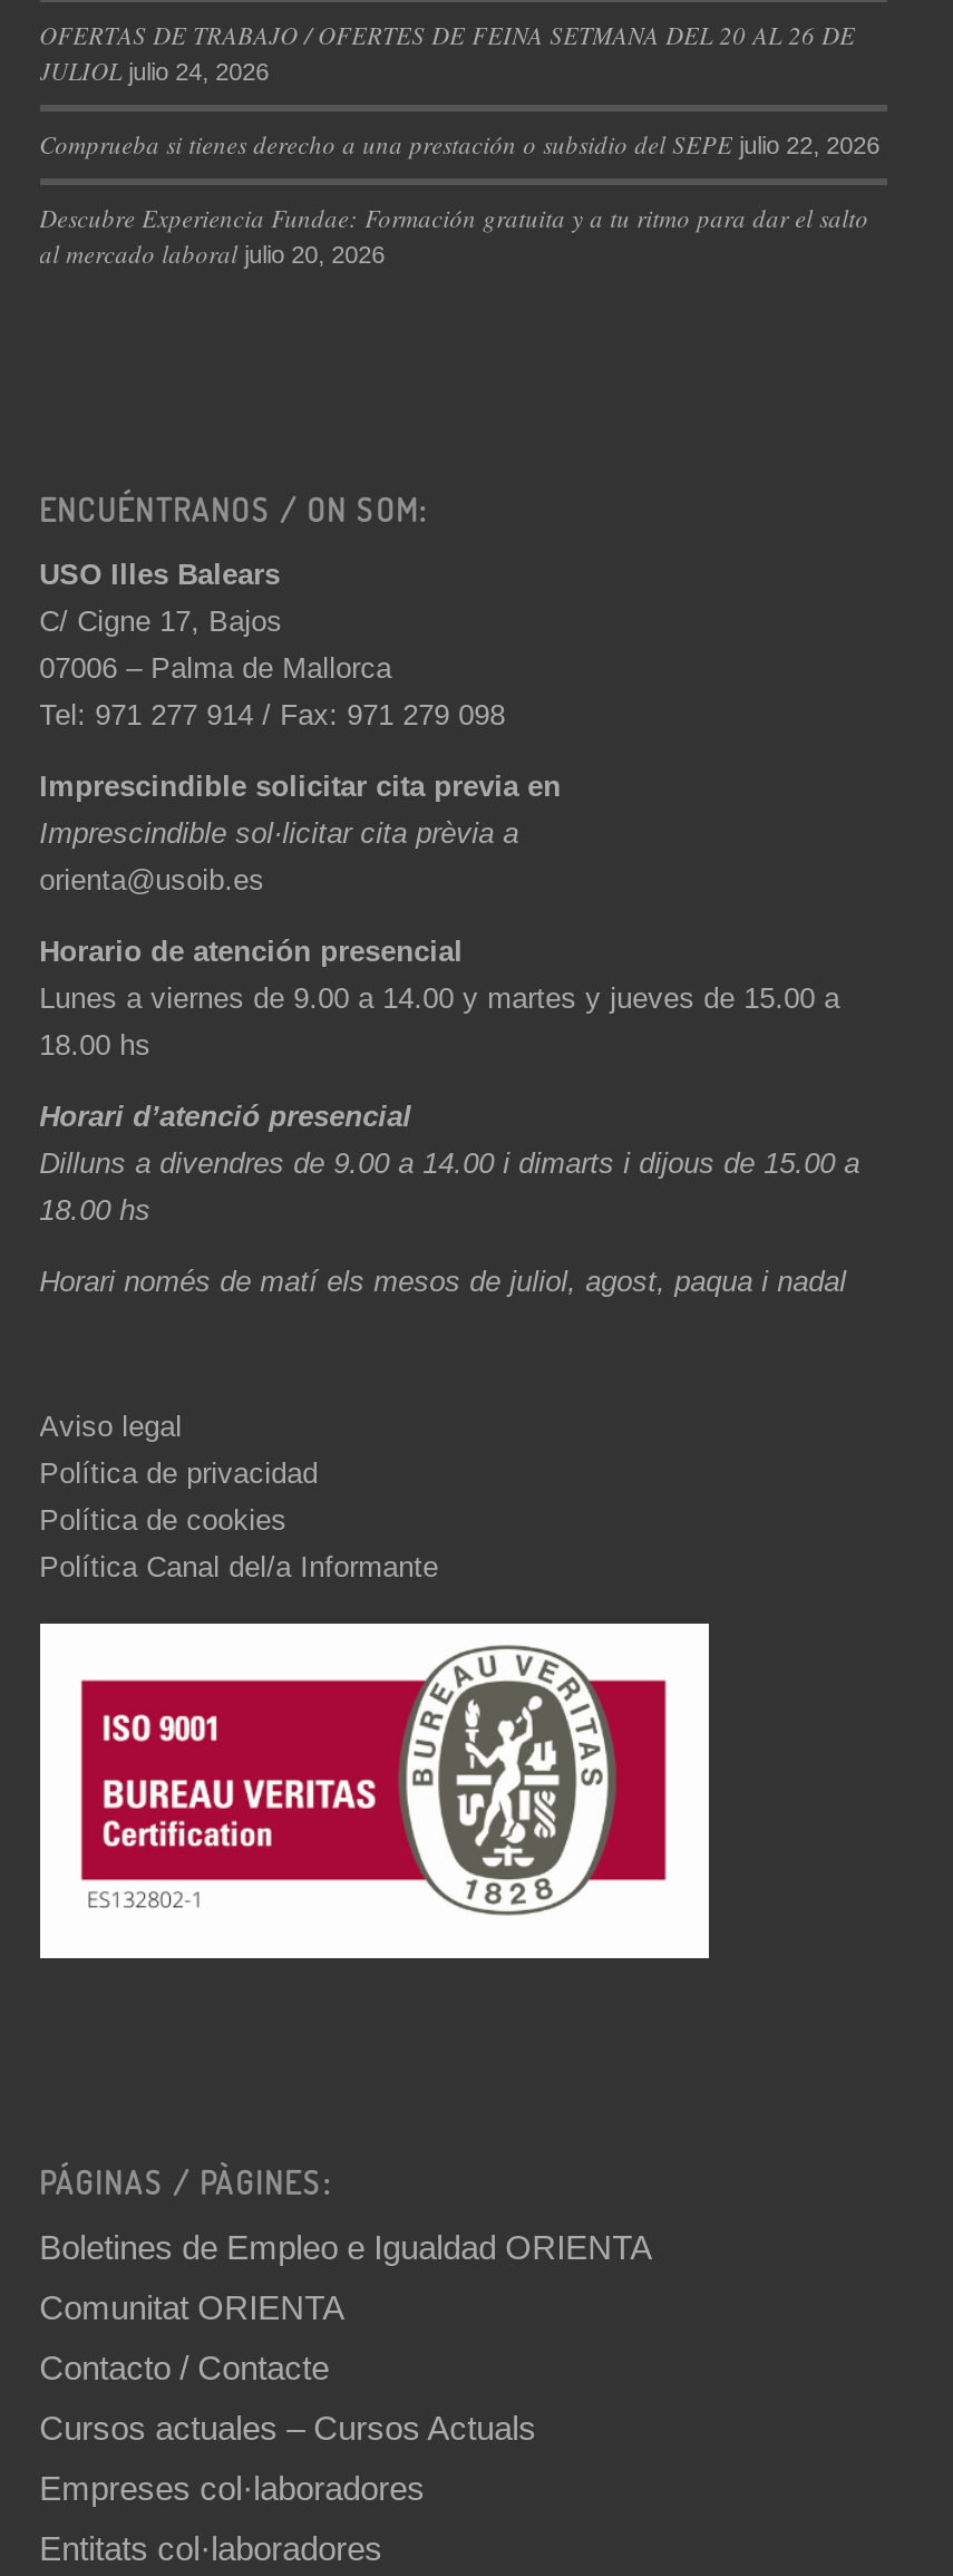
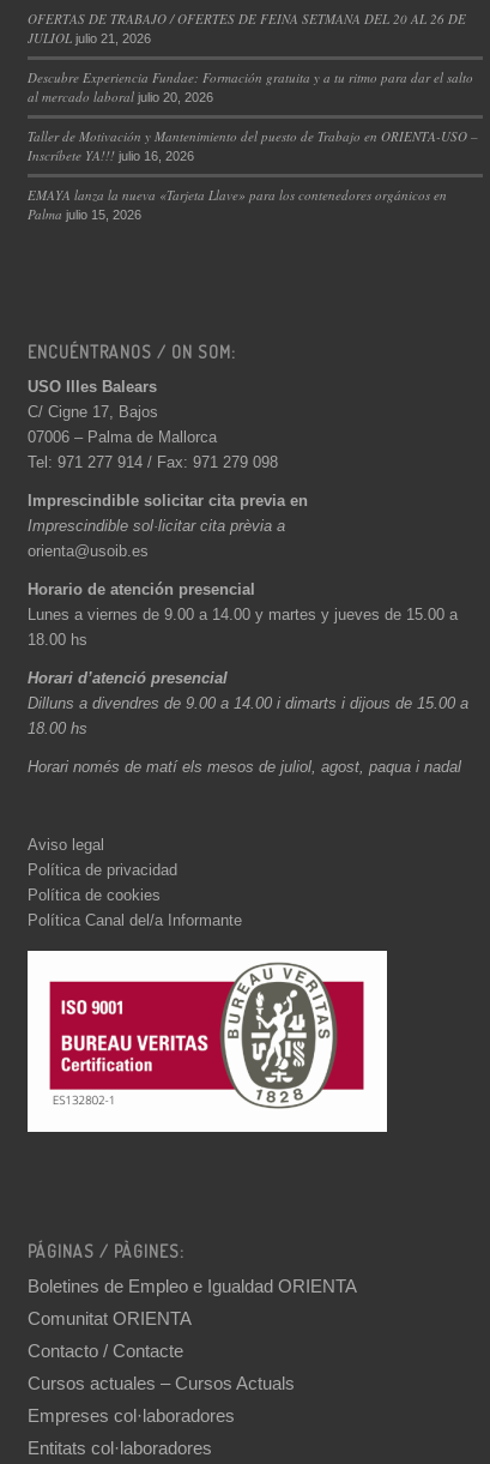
[39,54,880,161] JULIOL julio 24, 2026 | Comprueba si tienes derecho a una prestación o subsidio del SEPE julio 22, 2026 -> [27,29,150,47] JULIOL julio 21, 2026
moved [39,201,869,270] -> [27,68,473,106]: Descubre Experiencia Fundae: Formación gratuita y a tu ritmo para dar el salto | al mercado laboral julio 20, 2026
none -> [27,127,478,223] Taller de Motivación y Mantenimiento del puesto de Trabajo en ORIENTA-USO – | Inscríbete YA!!! julio 16, 2026 | EMAYA lanza la nueva «Tarjeta Llave» para los contenedores orgánicos en | Palma julio 15, 2026

